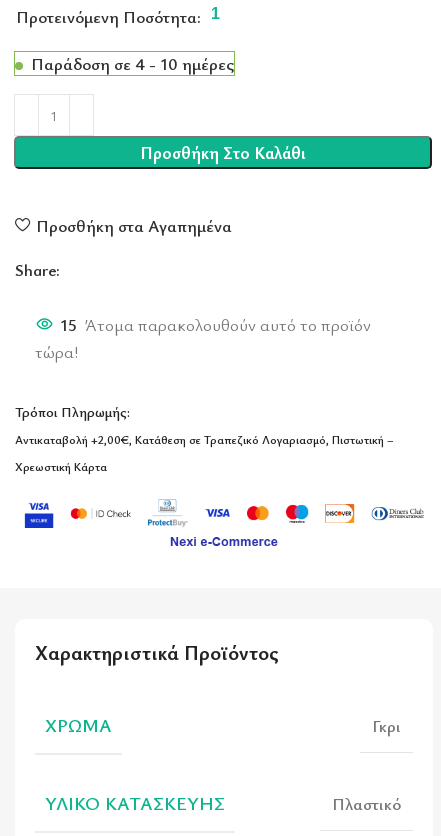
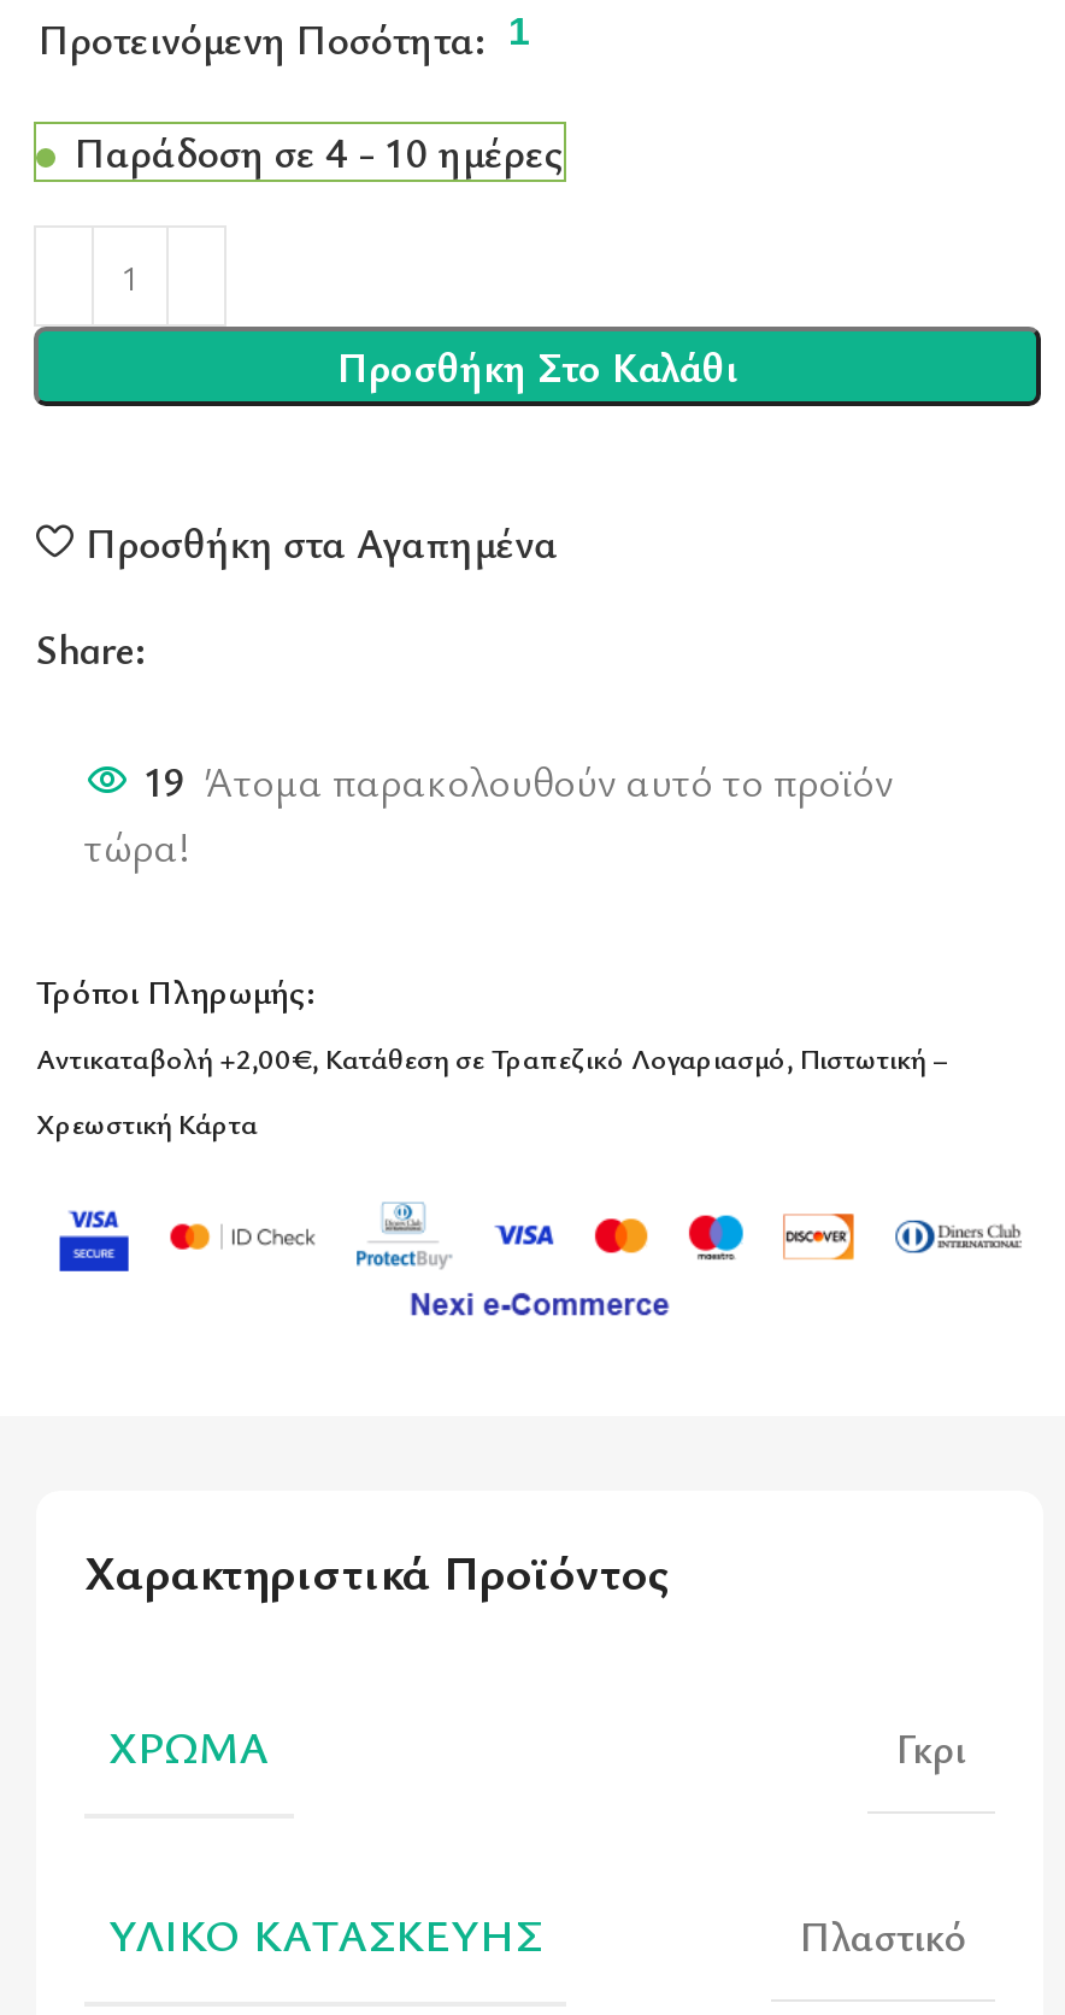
[60,313,371,336] 15 Άτομα παρακολουθούν αυτό το προϊόν -> [145,753,894,809] 19 Άτομα παρακολουθούν αυτό το προϊόν

